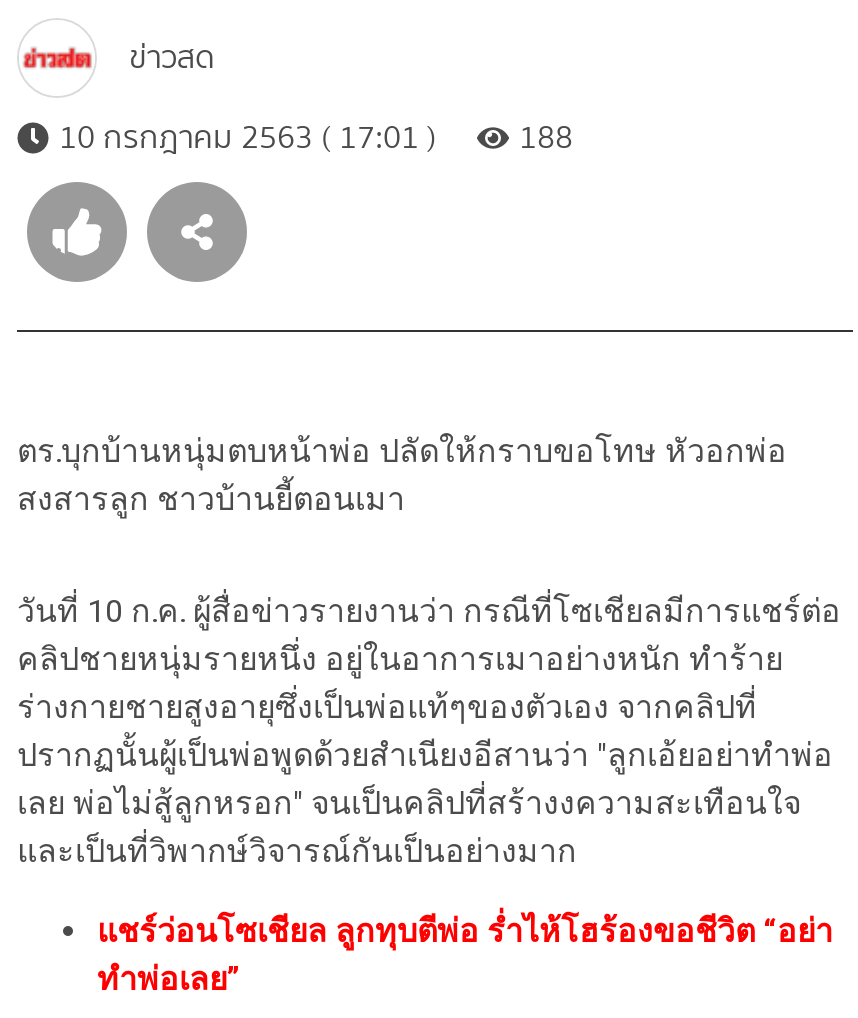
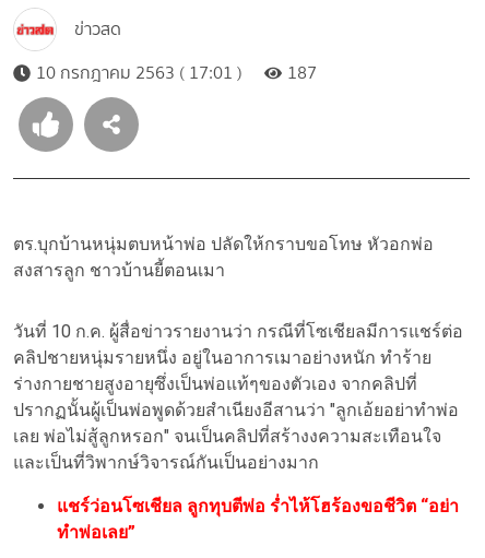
[59,114,573,160] 10 กรกฎาคม 2563 ( 17:01 ) 188 -> [36,60,317,85] 10 กรกฎาคม 2563 ( 17:01 ) 187

